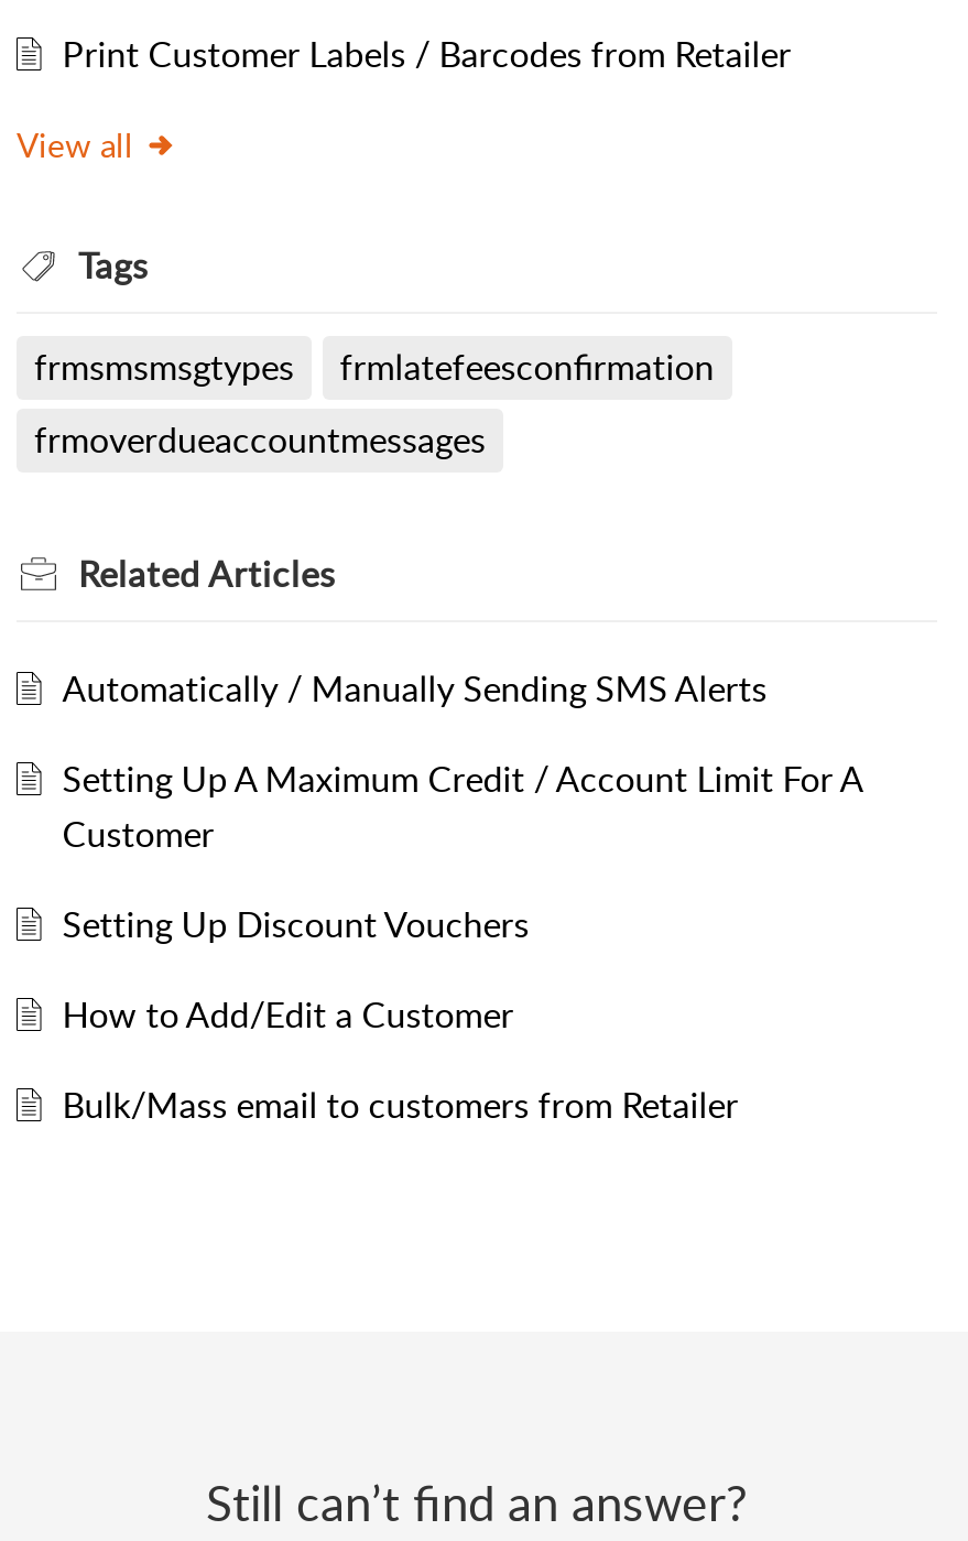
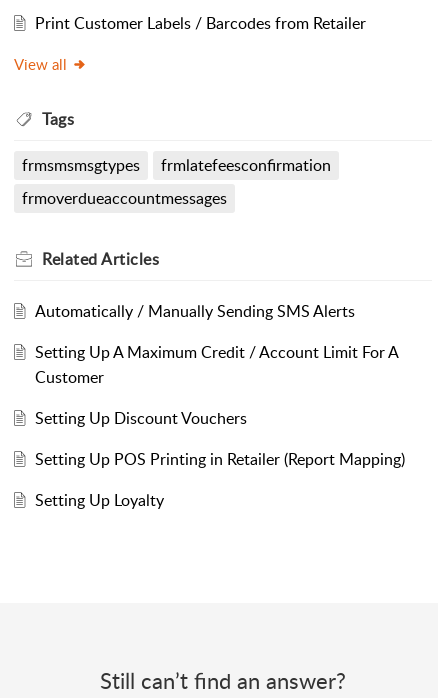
[62,990,514,1039] How to Add/Edit a Customer -> [35,448,405,470] Setting Up POS Printing in Retailer (Report Mapping)
[62,1081,738,1129] Bulk/Mass email to customers from Retailer -> [35,489,164,511] Setting Up Loyalty

